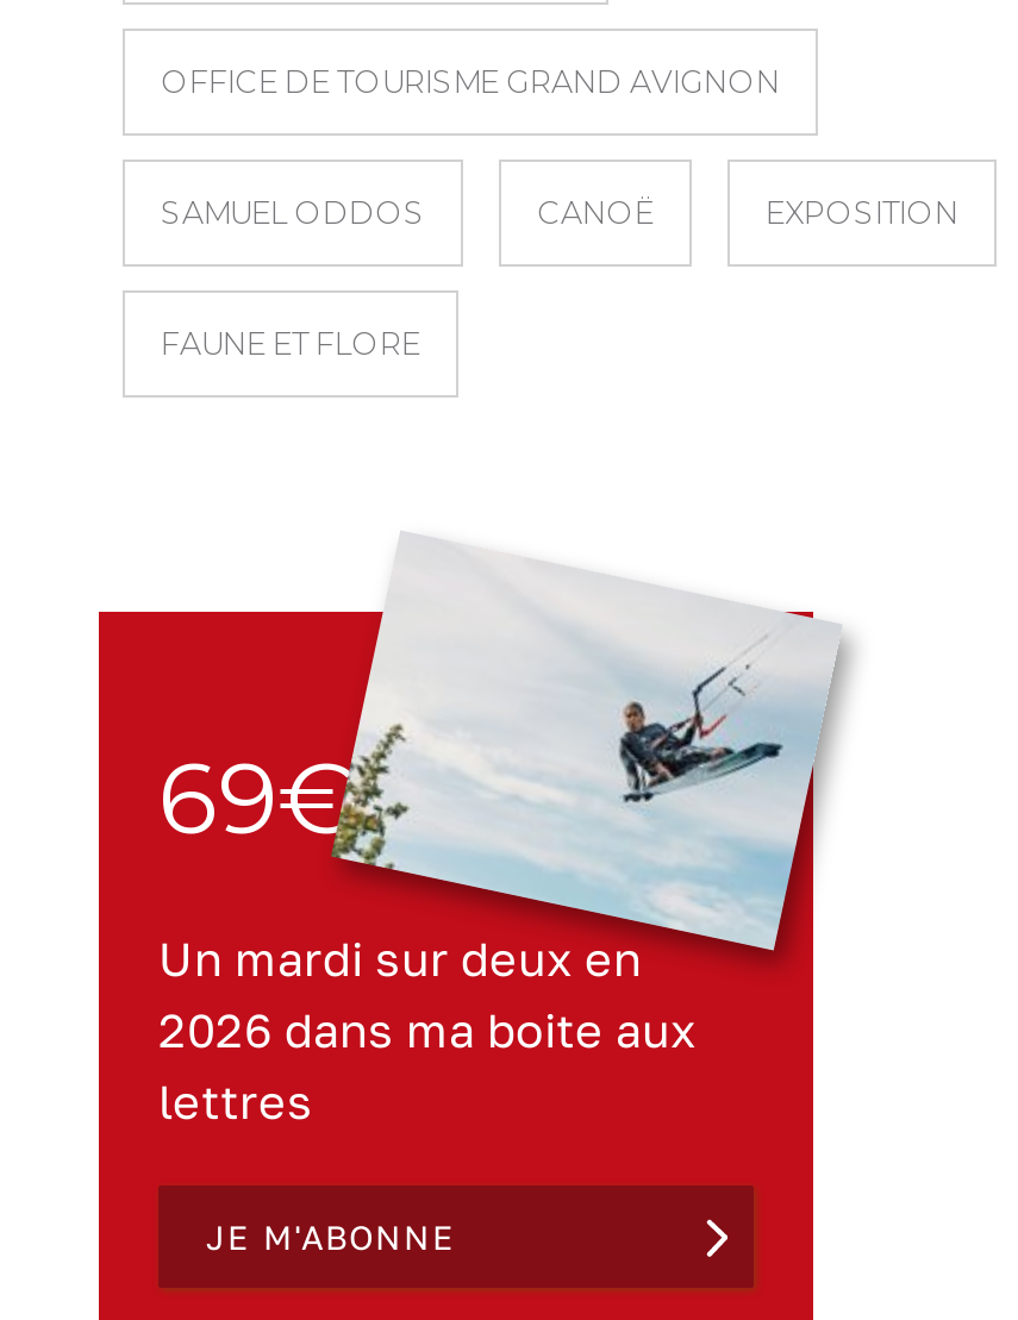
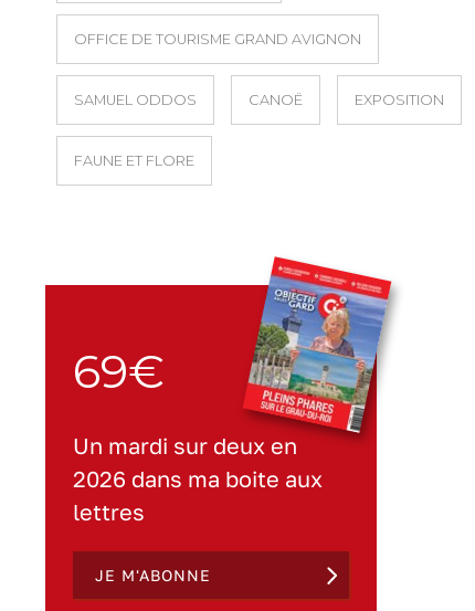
[344,533,849,962] [image] -> [160,251,394,446] [image]

